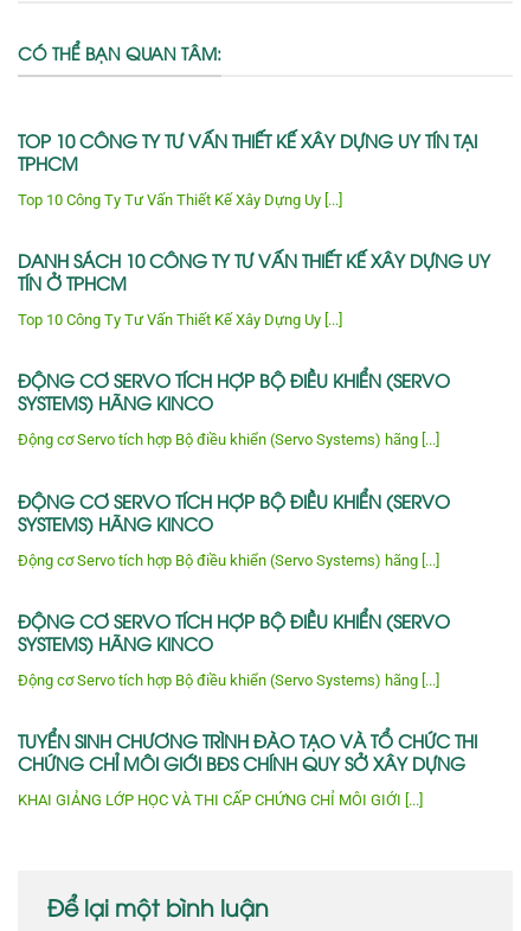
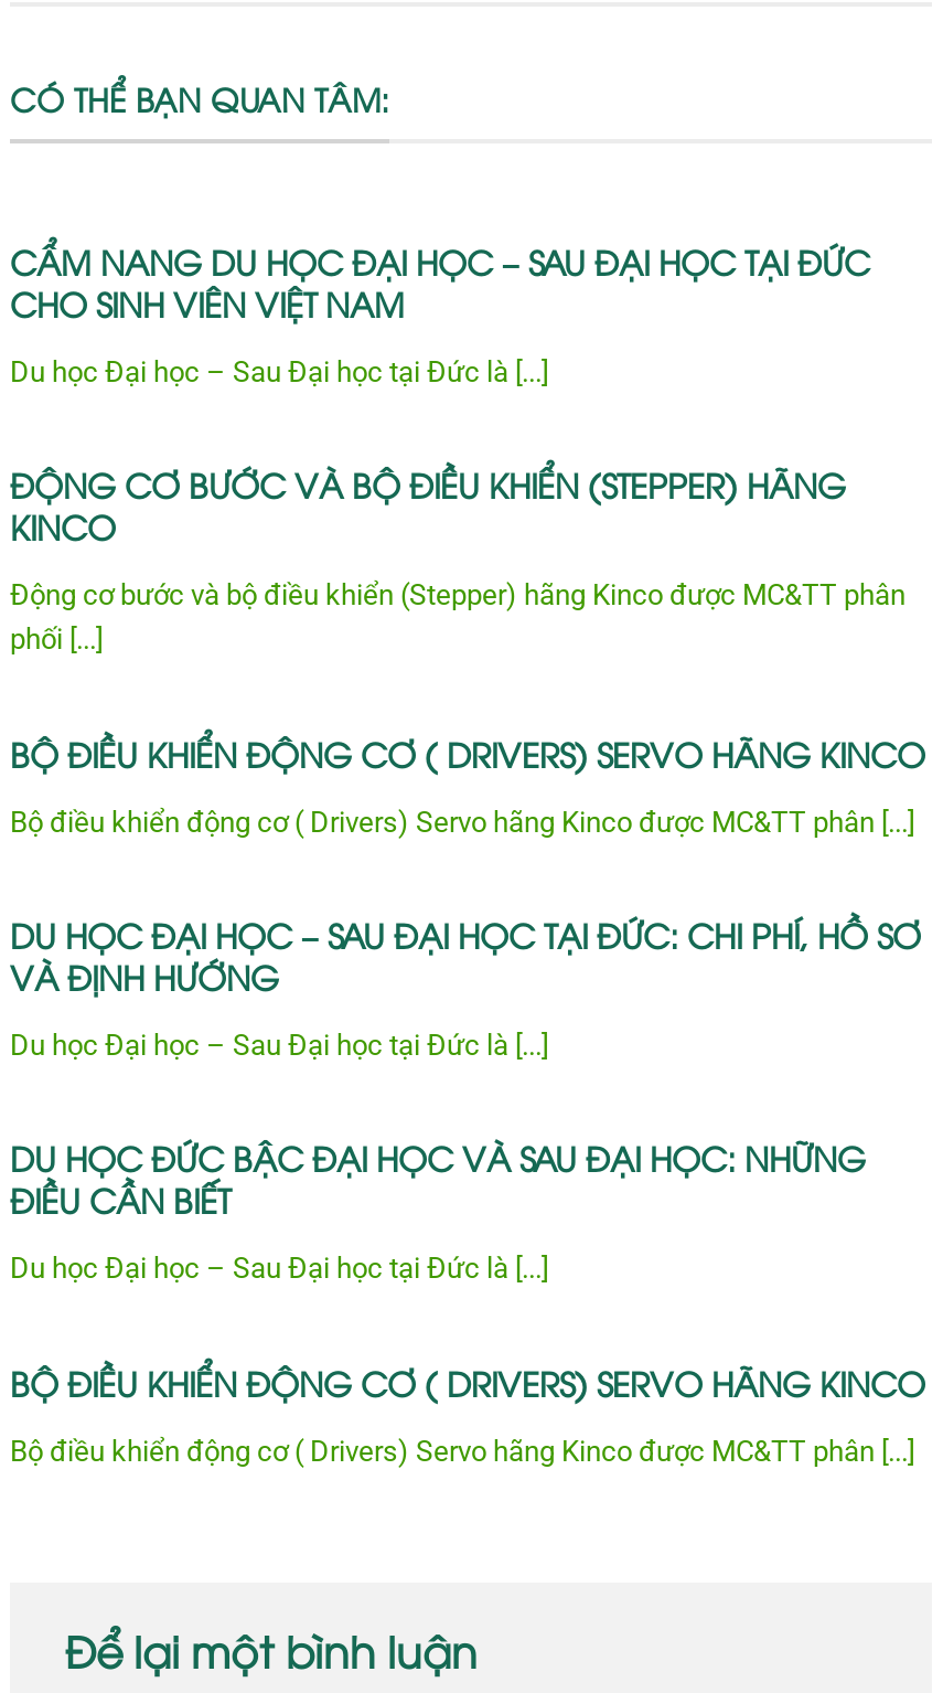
[18,128,477,175] TOP 10 CÔNG TY TƯ VẤN THIẾT KẾ XÂY DỰNG UY TÍN TẠI | TPHCM -> [10,239,870,325] CẨM NANG DU HỌC ĐẠI HỌC – SAU ĐẠI HỌC TẠI ĐỨC | CHO SINH VIÊN VIỆT NAM
[18,191,342,209] Top 10 Công Ty Tư Vấn Thiết Kế Xây Dựng Uy [...] -> [10,356,548,389] Du học Đại học – Sau Đại học tại Đức là [...]
[18,248,490,294] DANH SÁCH 10 CÔNG TY TƯ VẤN THIẾT KẾ XÂY DỰNG UY | TÍN Ở TPHCM -> [10,462,846,548] ĐỘNG CƠ BƯỚC VÀ BỘ ĐIỀU KHIỂN (STEPPER) HÃNG | KINCO
[18,311,342,329] Top 10 Công Ty Tư Vấn Thiết Kế Xây Dựng Uy [...] -> [10,579,906,656] Động cơ bước và bộ điều khiển (Stepper) hãng Kinco được MC&TT phân | phối [...]
[18,368,450,414] ĐỘNG CƠ SERVO TÍCH HỢP BỘ ĐIỀU KHIỂN (SERVO | SYSTEMS) HÃNG KINCO -> [10,730,925,775] BỘ ĐIỀU KHIỂN ĐỘNG CƠ ( DRIVERS) SERVO HÃNG KINCO
[18,431,439,449] Động cơ Servo tích hợp Bộ điều khiển (Servo Systems) hãng [...] -> [10,805,914,839] Bộ điều khiển động cơ ( Drivers) Servo hãng Kinco được MC&TT phân [...]
[18,488,450,534] ĐỘNG CƠ SERVO TÍCH HỢP BỘ ĐIỀU KHIỂN (SERVO | SYSTEMS) HÃNG KINCO -> [10,912,921,998] DU HỌC ĐẠI HỌC – SAU ĐẠI HỌC TẠI ĐỨC: CHI PHÍ, HỒ SƠ | VÀ ĐỊNH HƯỚNG
[18,551,439,569] Động cơ Servo tích hợp Bộ điều khiển (Servo Systems) hãng [...] -> [10,1029,548,1062] Du học Đại học – Sau Đại học tại Đức là [...]
[18,608,450,654] ĐỘNG CƠ SERVO TÍCH HỢP BỘ ĐIỀU KHIỂN (SERVO | SYSTEMS) HÃNG KINCO -> [10,1135,866,1221] DU HỌC ĐỨC BẬC ĐẠI HỌC VÀ SAU ĐẠI HỌC: NHỮNG | ĐIỀU CẦN BIẾT
[18,671,439,689] Động cơ Servo tích hợp Bộ điều khiển (Servo Systems) hãng [...] -> [10,1252,548,1285] Du học Đại học – Sau Đại học tại Đức là [...]
[18,728,477,774] TUYỂN SINH CHƯƠNG TRÌNH ĐÀO TẠO VÀ TỔ CHỨC THI | CHỨNG CHỈ MÔI GIỚI BĐS CHÍNH QUY SỞ XÂY DỰNG -> [10,1359,925,1403] BỘ ĐIỀU KHIỂN ĐỘNG CƠ ( DRIVERS) SERVO HÃNG KINCO
[18,791,423,809] KHAI GIẢNG LỚP HỌC VÀ THI CẤP CHỨNG CHỈ MÔI GIỚI [...] -> [10,1434,914,1467] Bộ điều khiển động cơ ( Drivers) Servo hãng Kinco được MC&TT phân [...]

